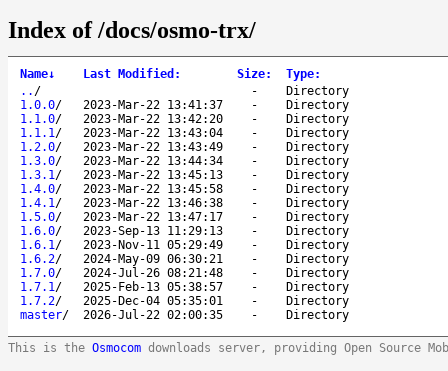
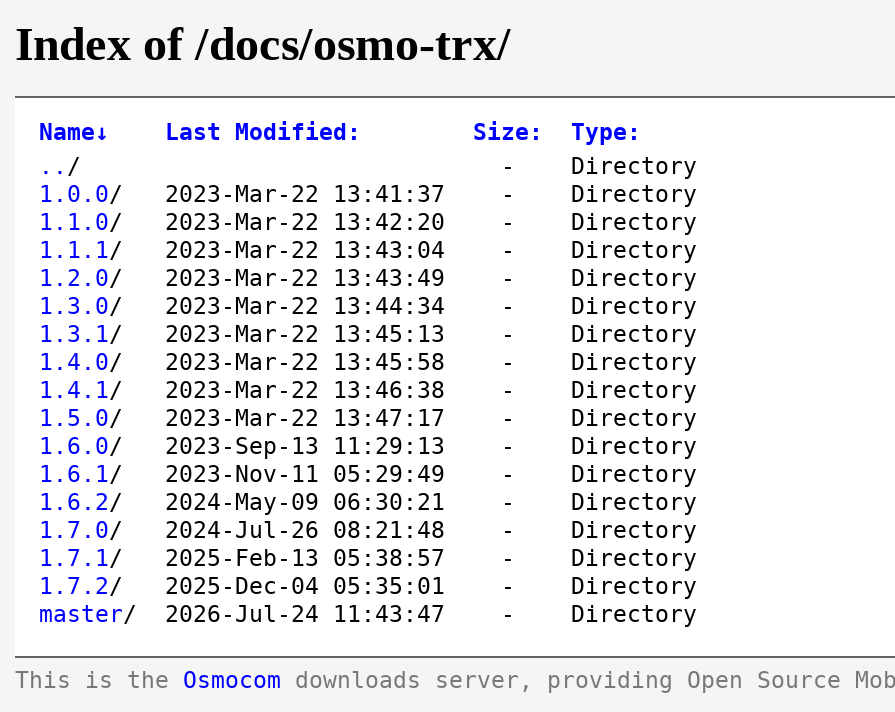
[83,308,223,322] 2026-Jul-22 02:00:35 -> [165,600,445,628] 2026-Jul-24 11:43:47

